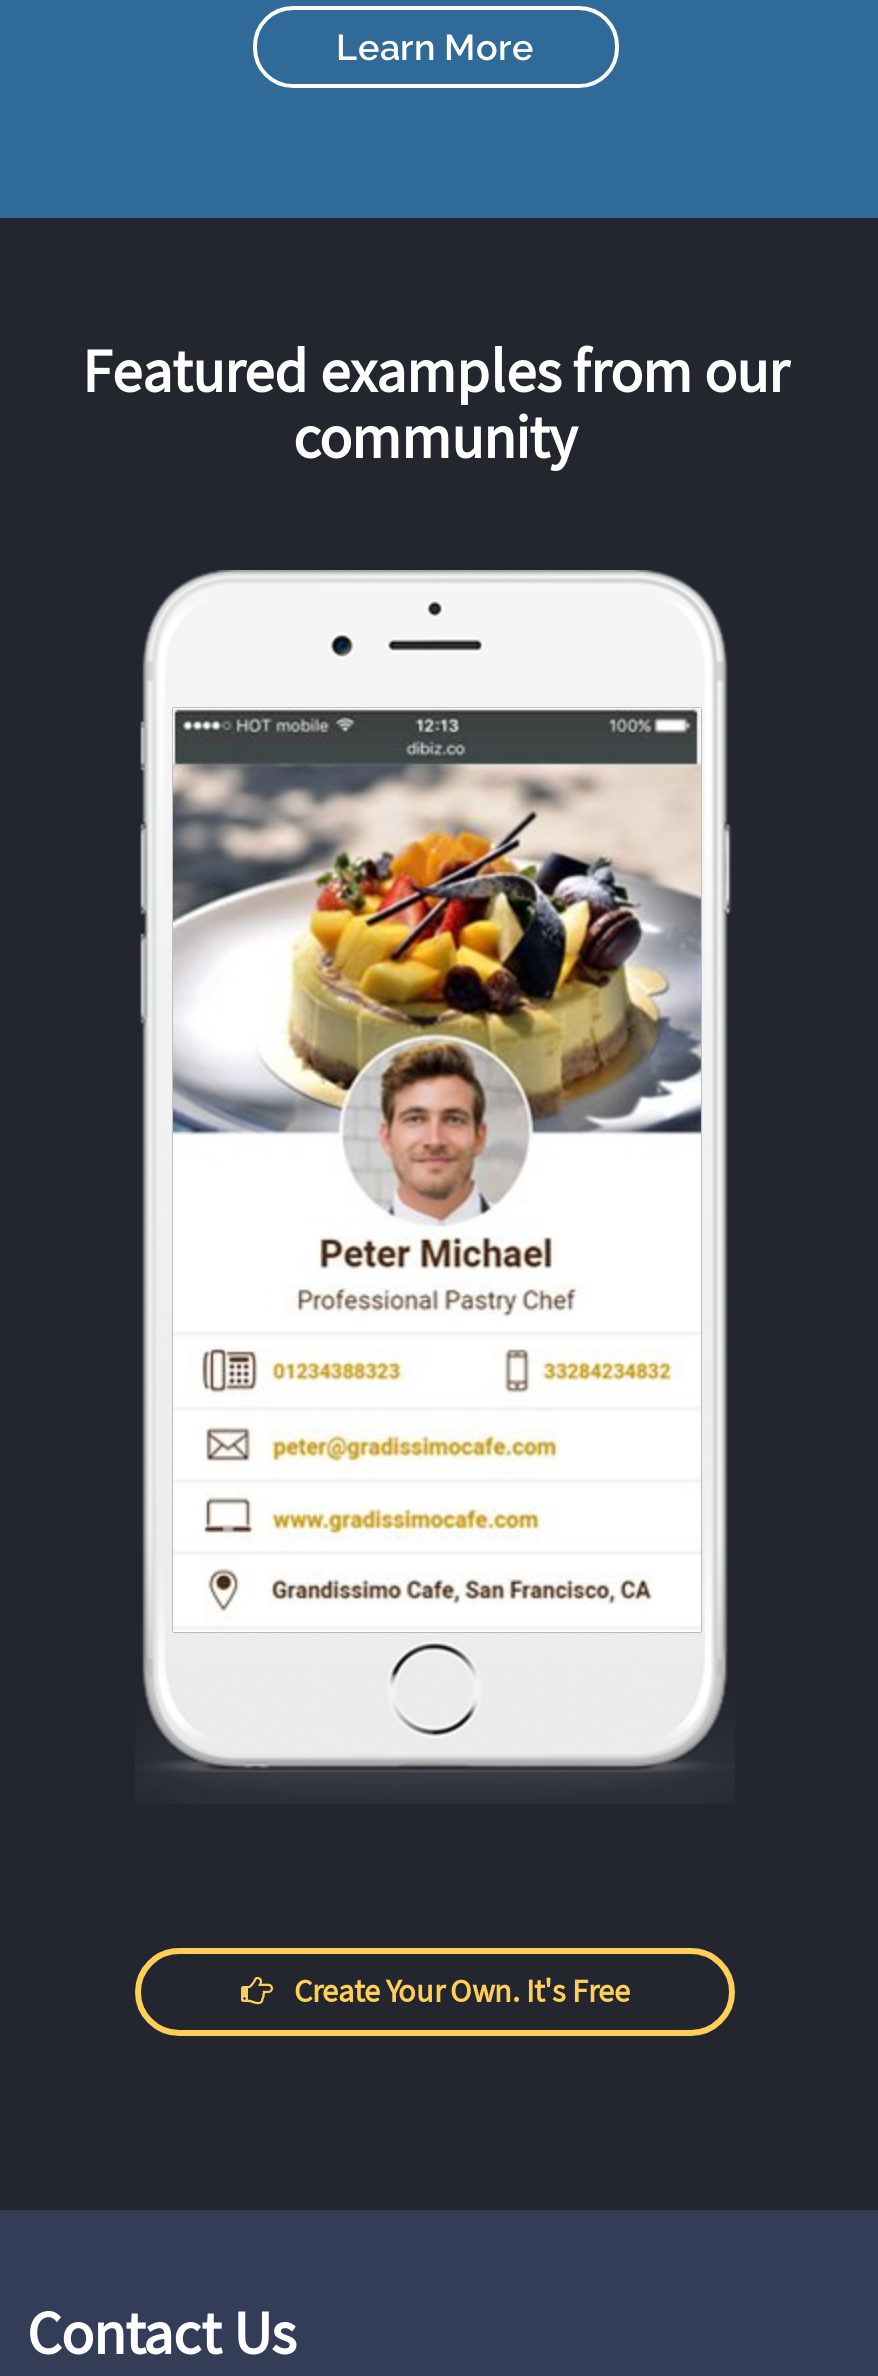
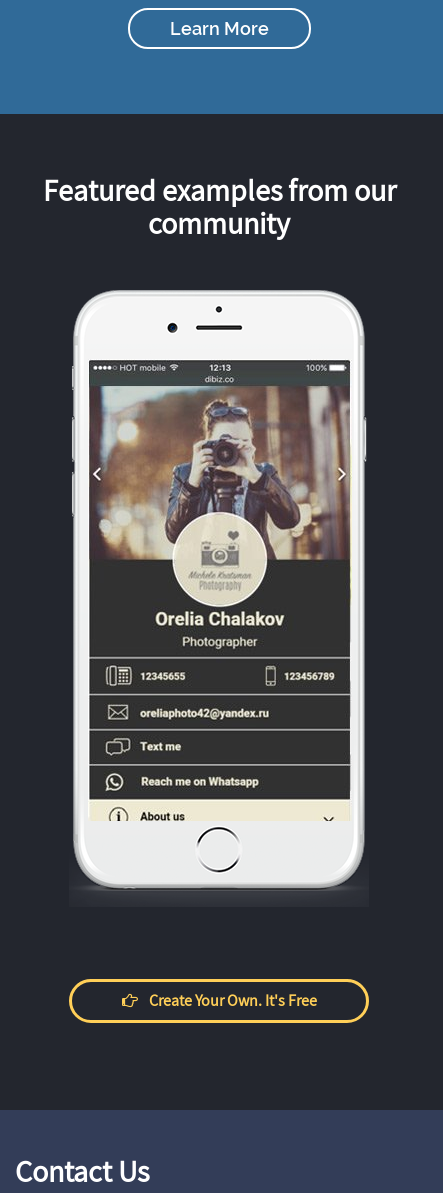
[171,762,703,1632] [image] -> [88,385,352,822] [image]

